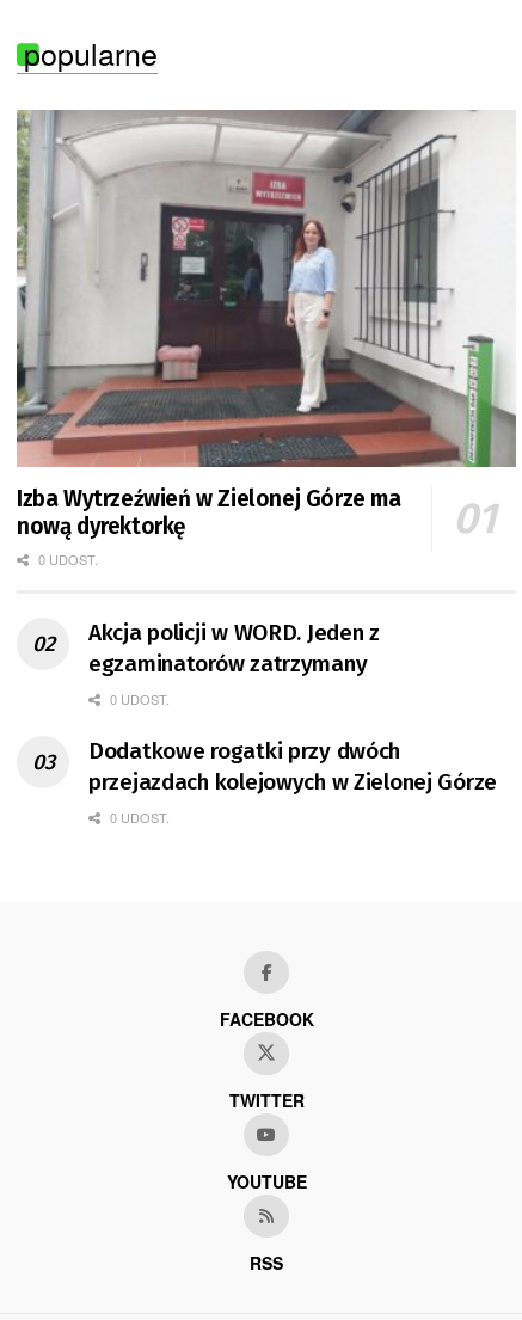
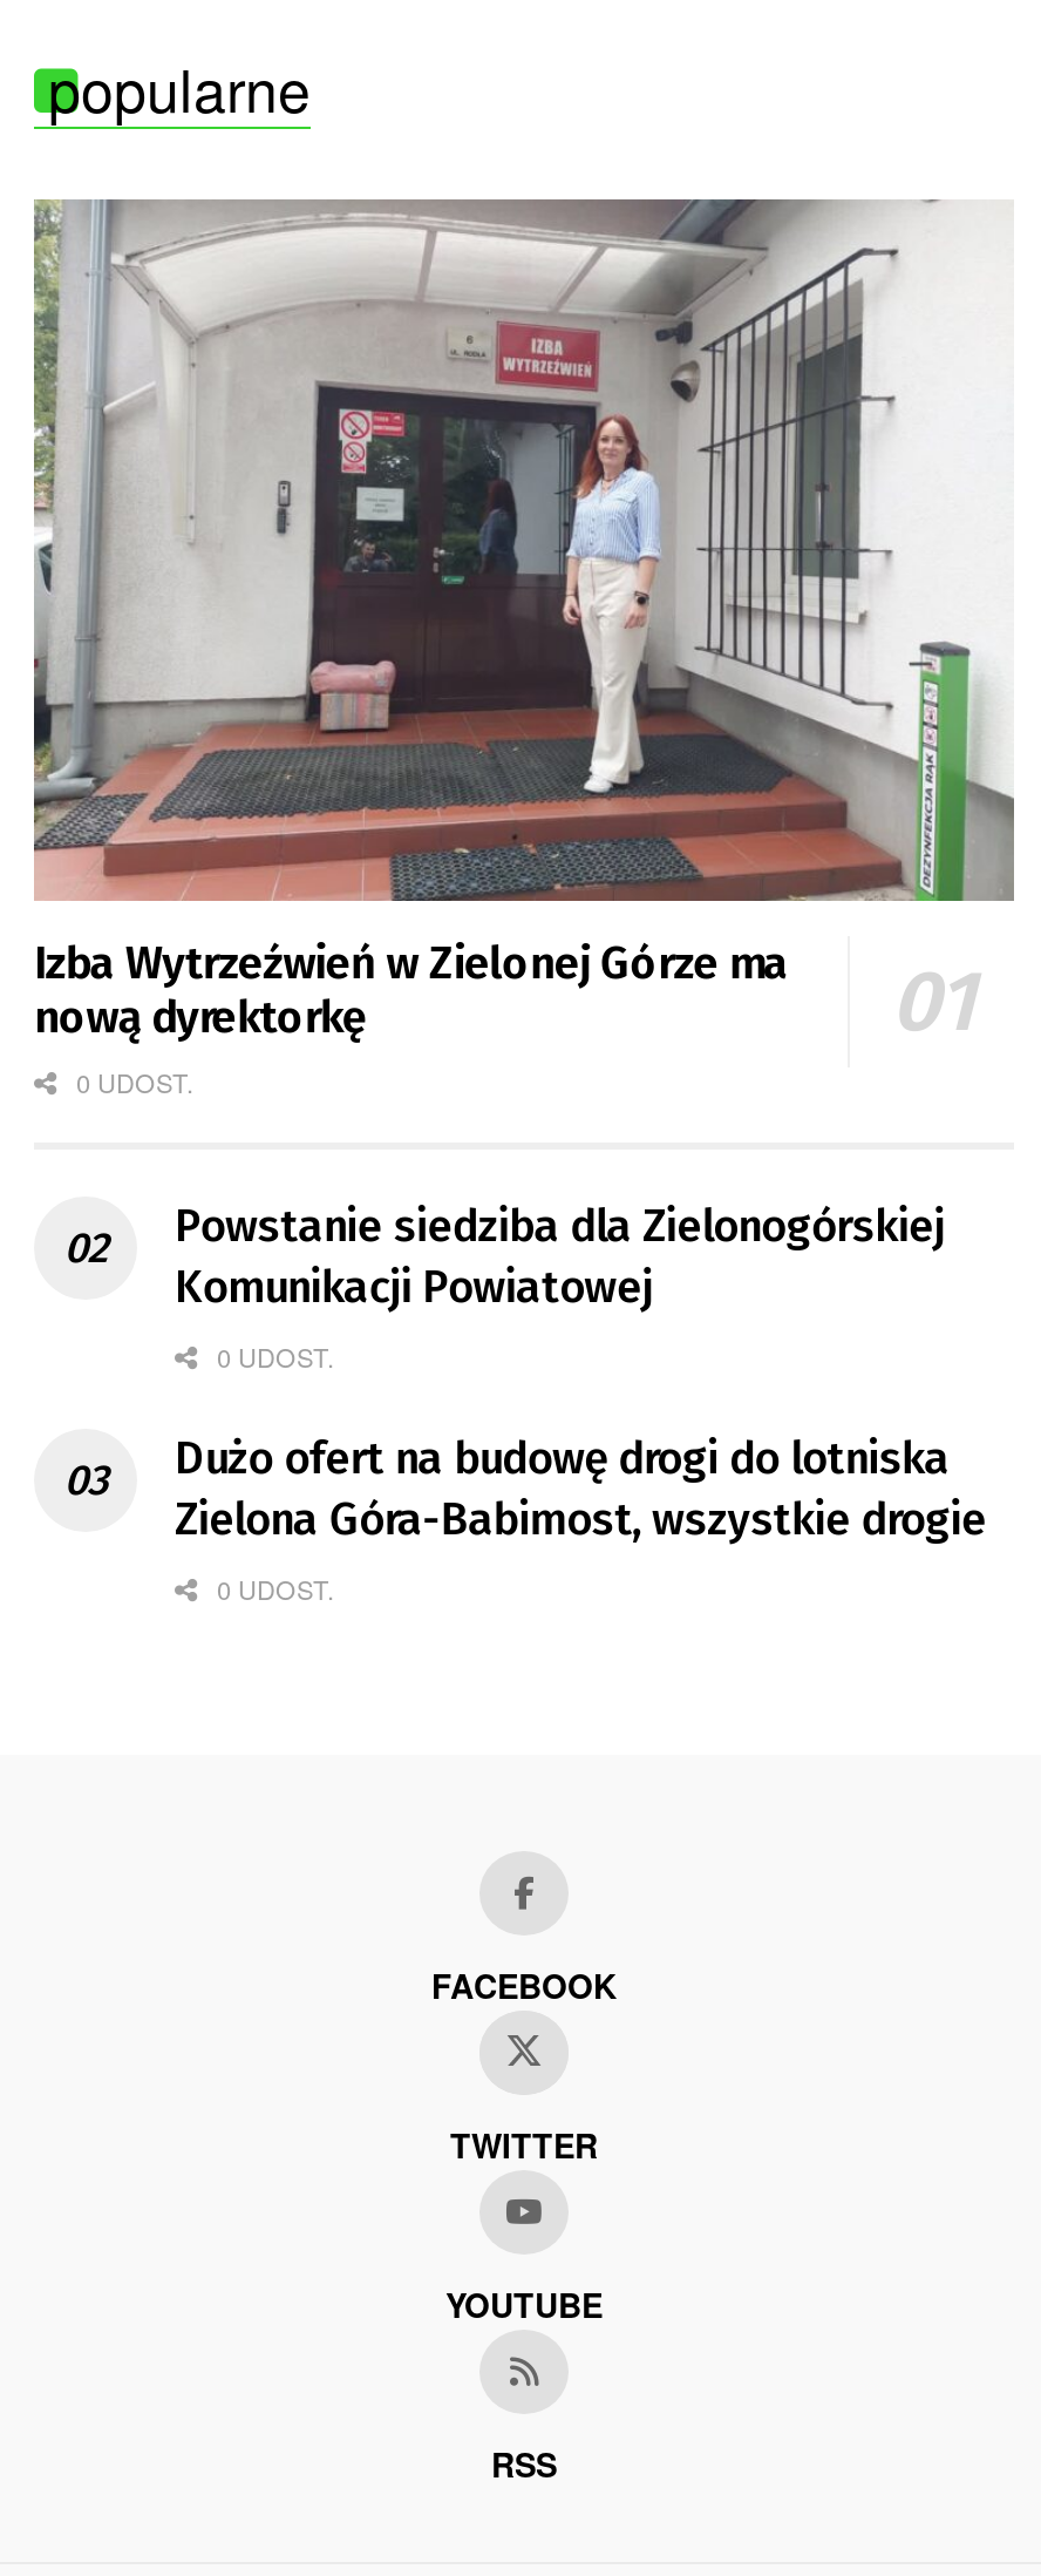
[88,619,380,678] Akcja policji w WORD. Jeden z | egzaminatorów zatrzymany -> [175,1200,945,1315] Powstanie siedziba dla Zielonogórskiej | Komunikacji Powiatowej
[88,737,497,796] Dodatkowe rogatki przy dwóch | przejazdach kolejowych w Zielonej Górze -> [175,1432,986,1547] Dużo ofert na budowę drogi do lotniska | Zielona Góra-Babimost, wszystkie drogie

